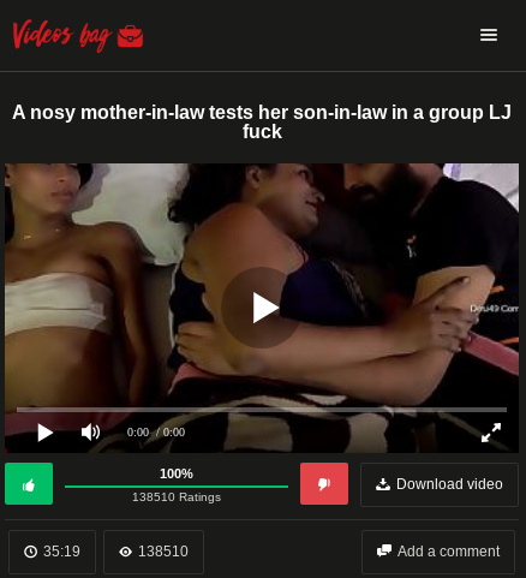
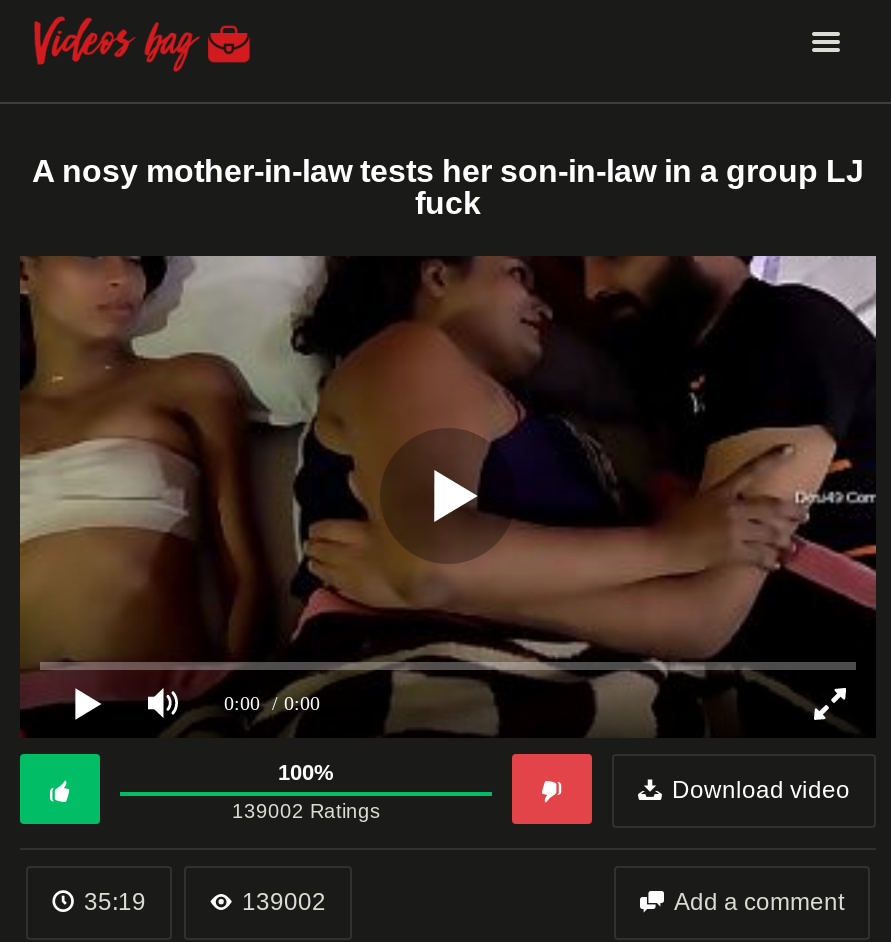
[132,490,221,503] 138510 Ratings -> [232,800,380,822] 139002 Ratings
[138,543,189,560] 138510 -> [242,888,326,916] 139002

